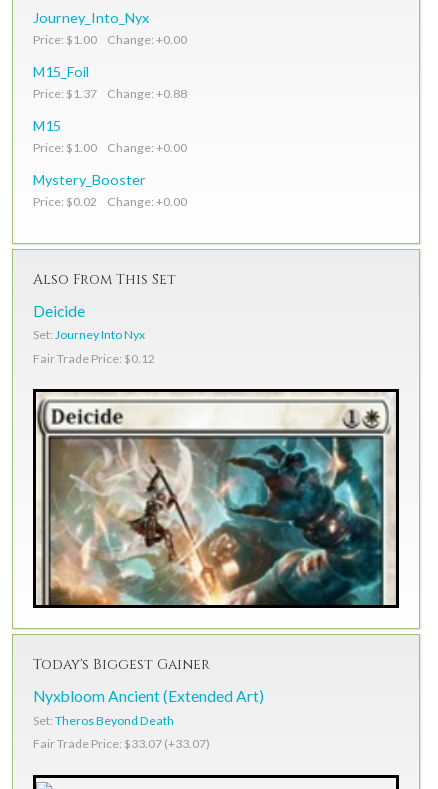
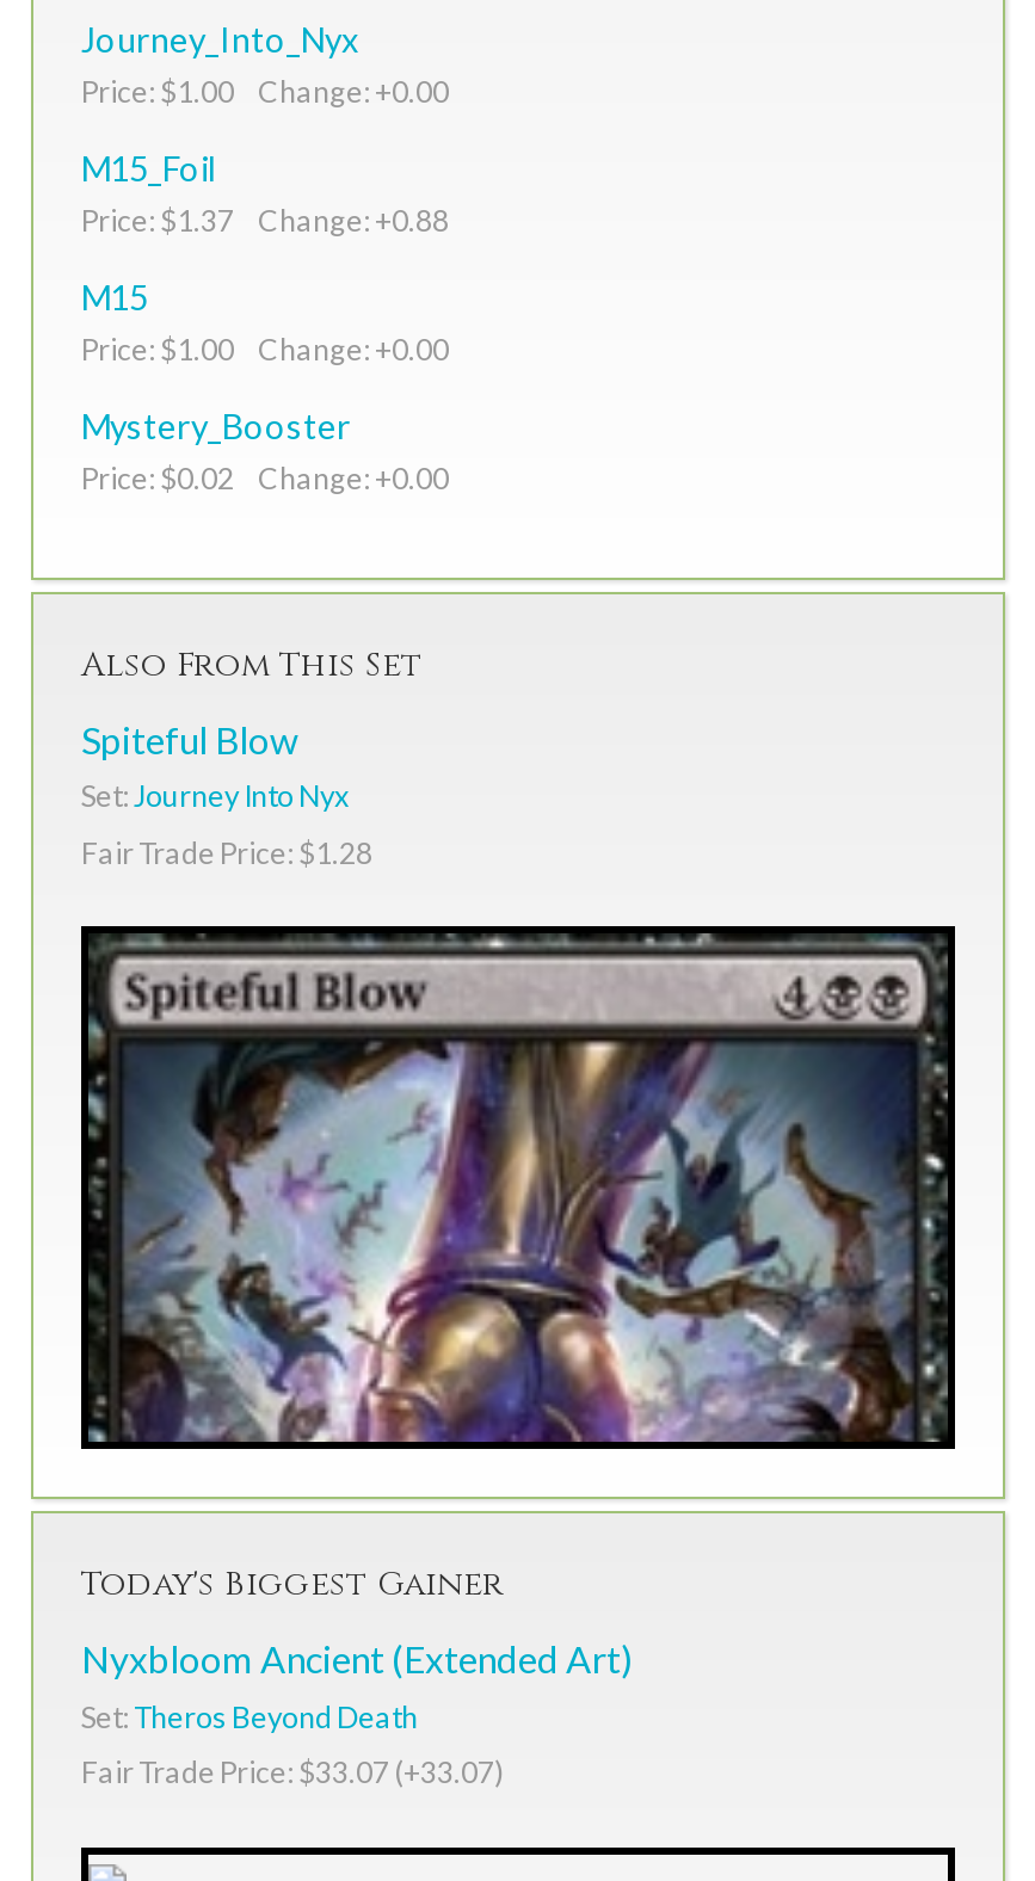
[33,302,85,320] Deicide -> [81,718,298,761] Spiteful Blow
[33,351,155,366] Fair Trade Price: $0.12 -> [81,835,372,871] Fair Trade Price: $1.28
[35,391,397,606] [image] -> [88,933,948,1444] [image]

